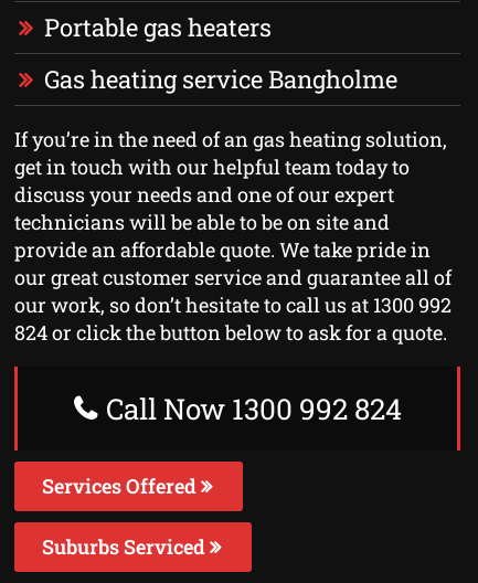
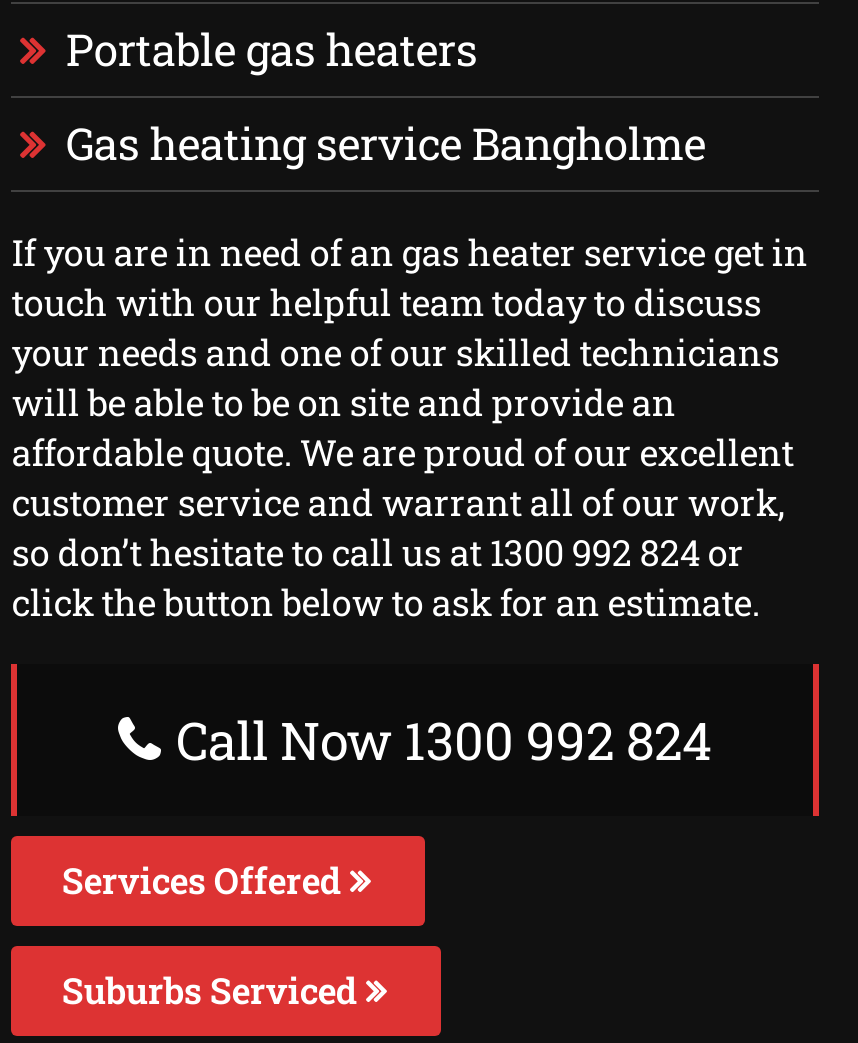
[15,126,452,346] If you’re in the need of an gas heating solution, | get in touch with our helpful team today to | discuss your needs and one of our expert | technicians will be able to be on site and | provide an affordable quote. We take pride in | our great customer service and guarantee all of | our work, so don’t hesitate to call us at 1300 992 | 824 or click the button below to ask for a quote. -> [12,228,808,626] If you are in need of an gas heater service get in | touch with our helpful team today to discuss | your needs and one of our skilled technicians | will be able to be on site and provide an | affordable quote. We are proud of our excellent | customer service and warrant all of our work, | so don’t hesitate to call us at 1300 992 824 or | click the button below to ask for an estimate.

